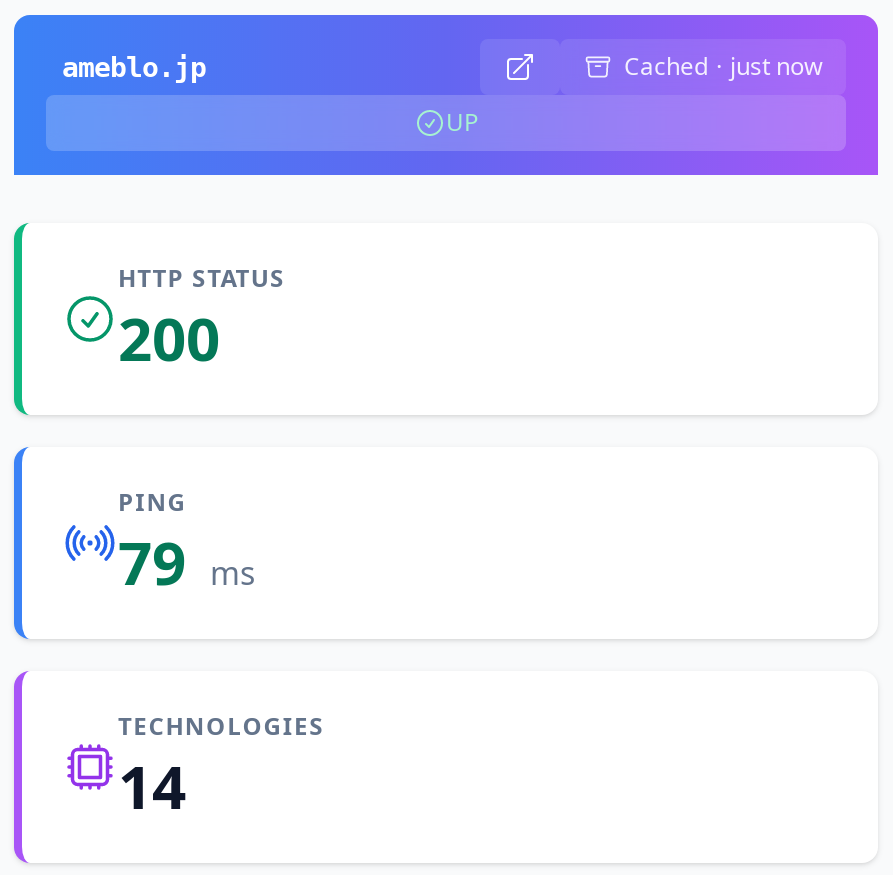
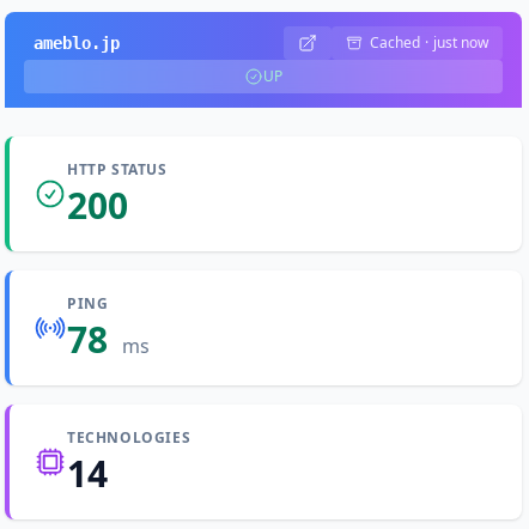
[118,521,256,603] 79 ms -> [67,315,150,364] 78 ms

